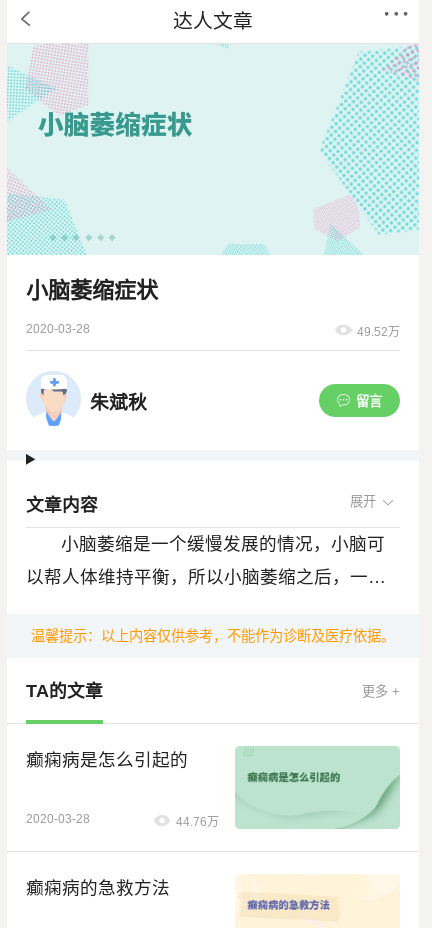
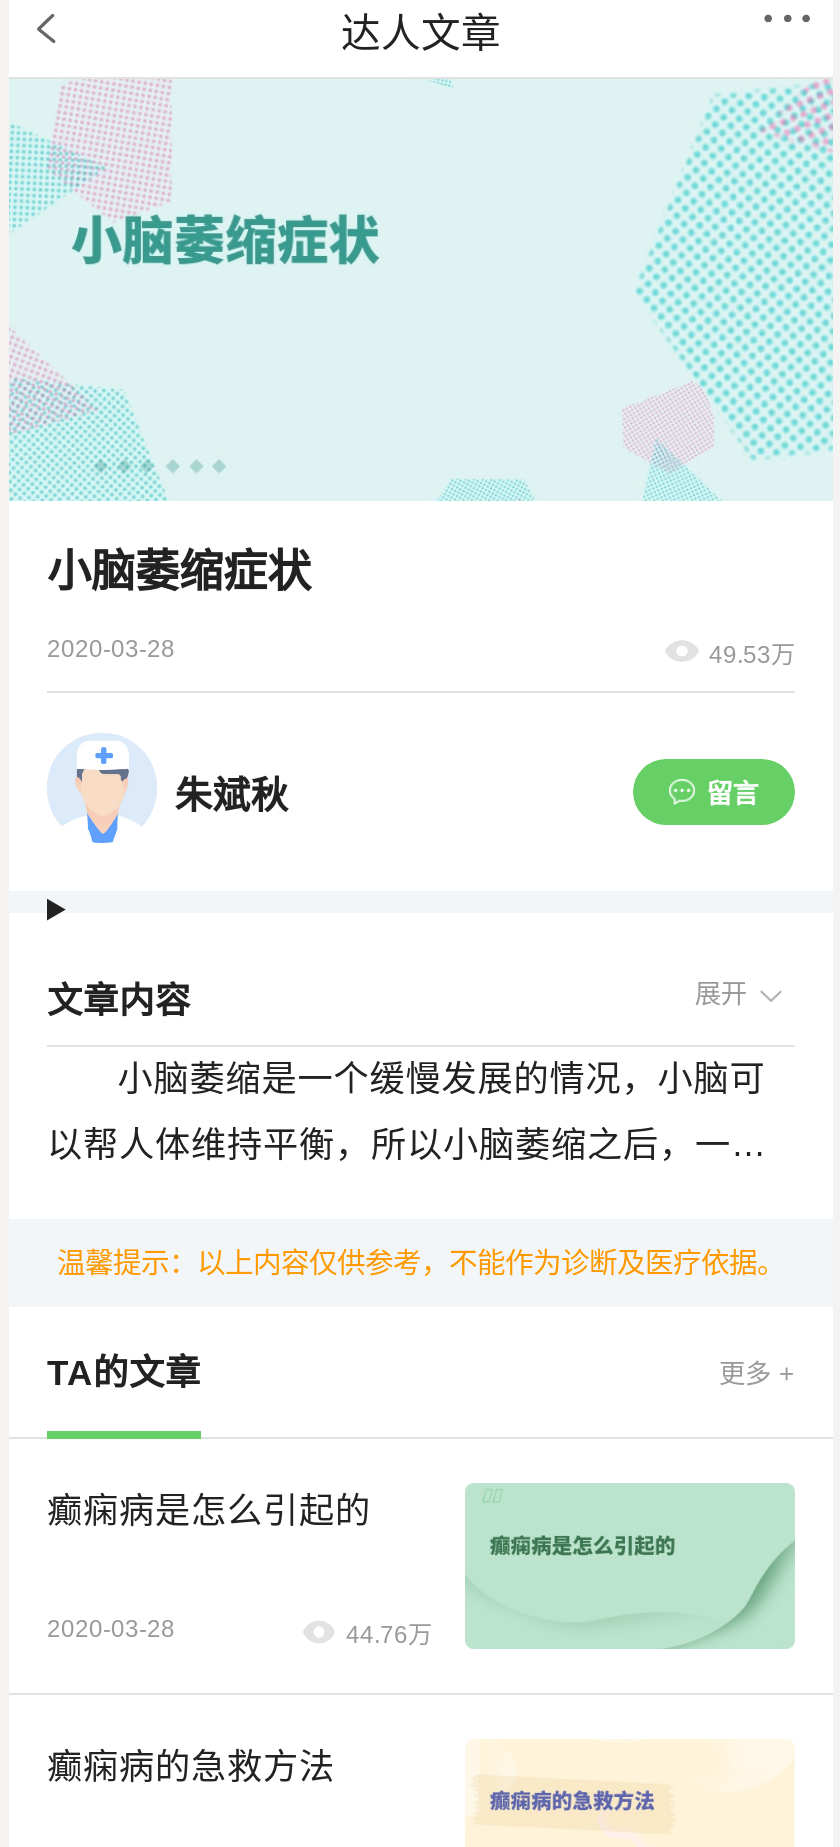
[357,325,400,339] 49.52万 -> [709,640,795,668] 49.53万

